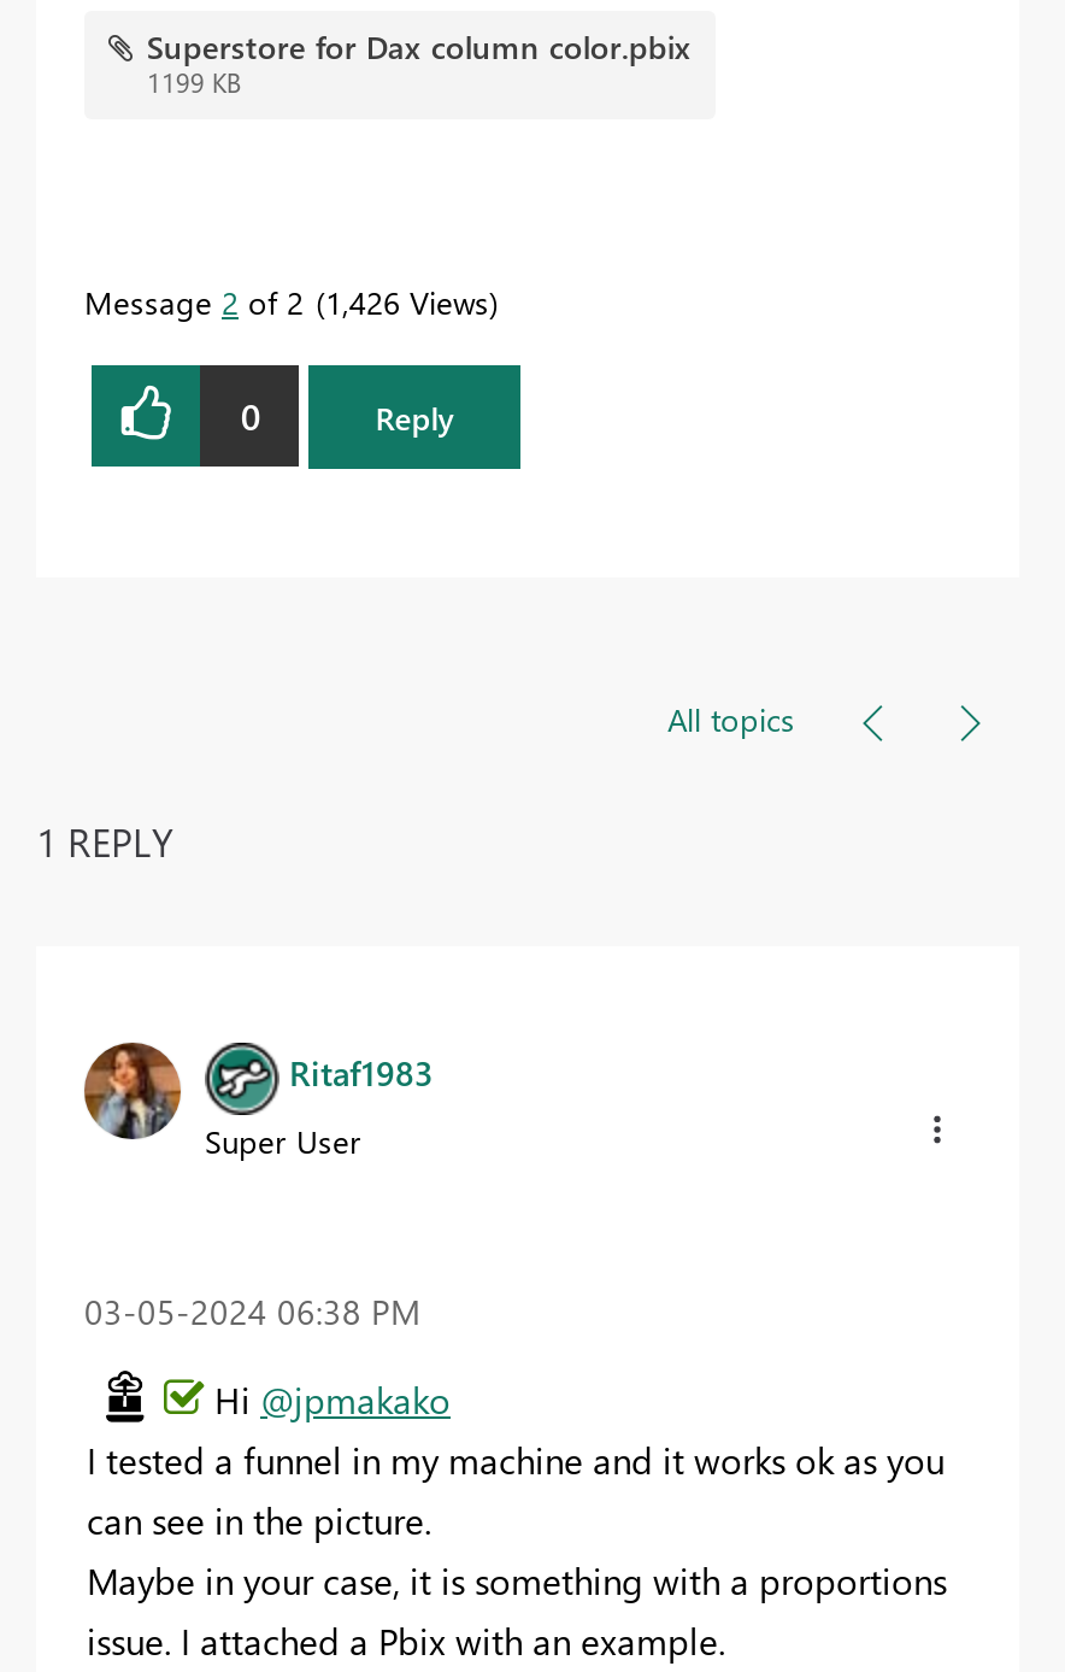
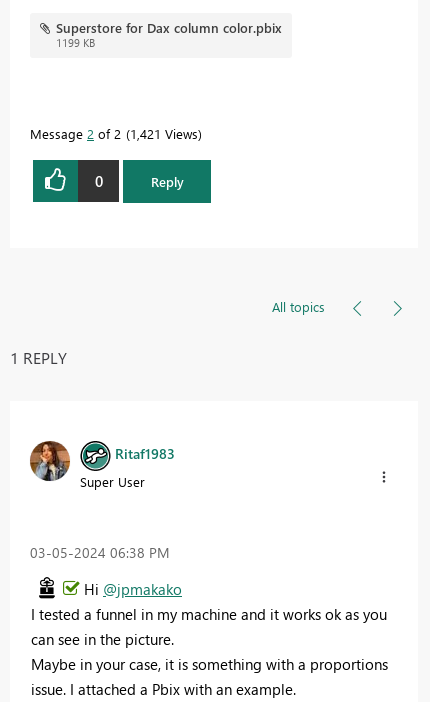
[84,282,489,323] Message 2 of 2 1,426 Views -> [30,125,198,142] Message 2 of 2 1,421 Views

